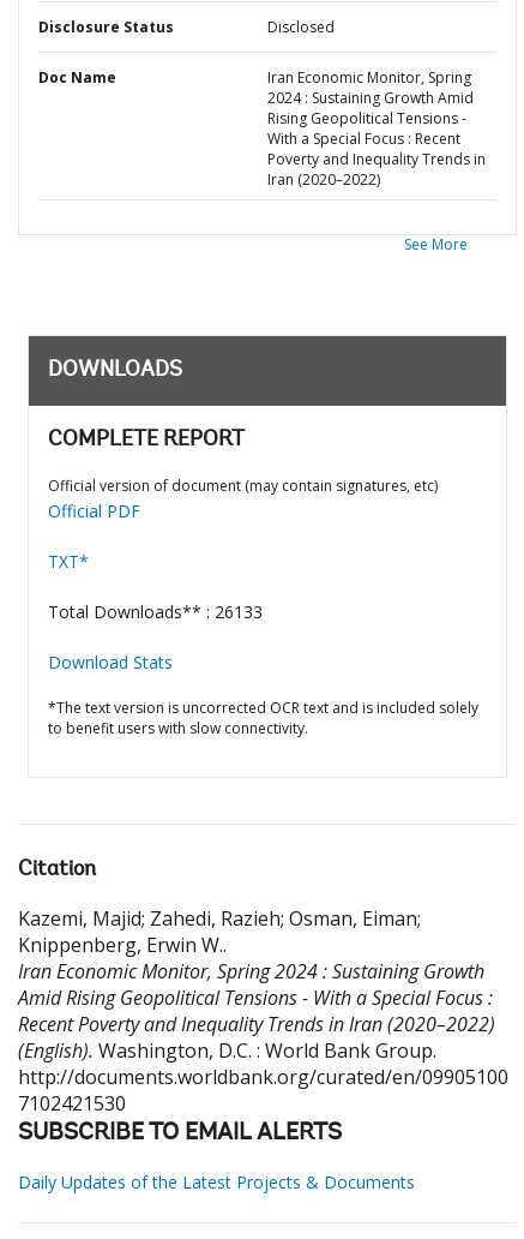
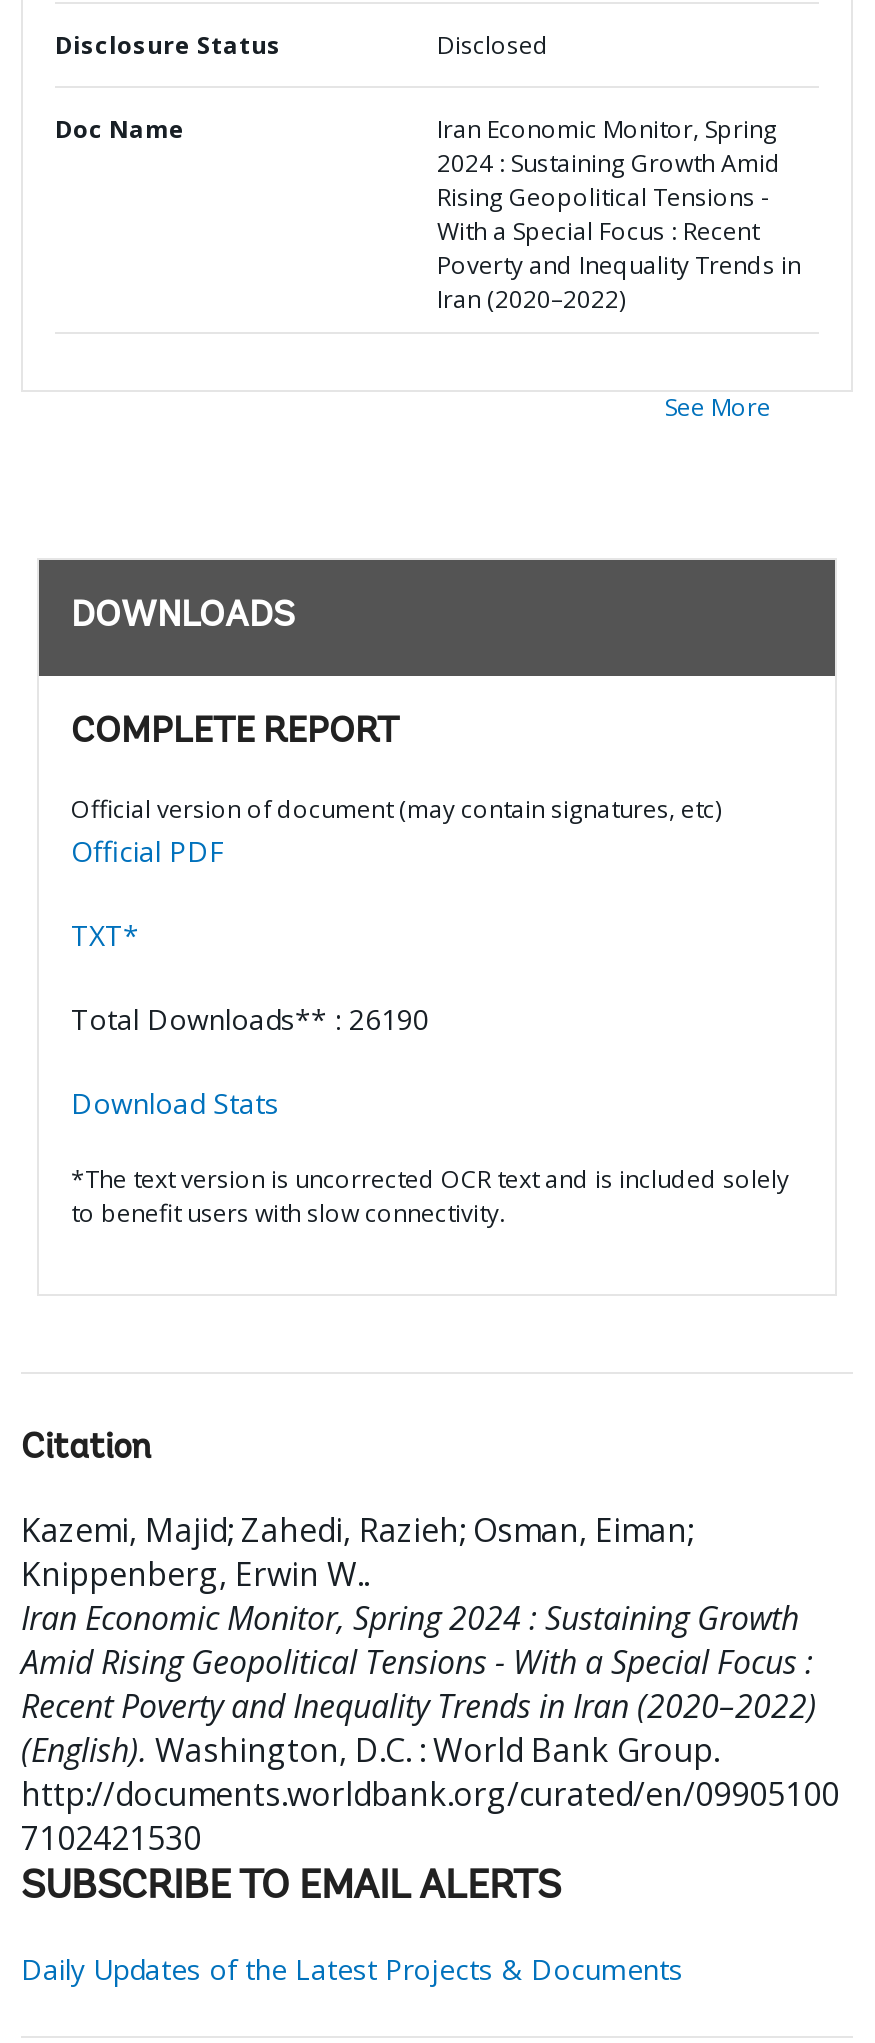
[48,600,263,623] Total Downloads** : 26133 -> [71,1000,429,1038] Total Downloads** : 26190

